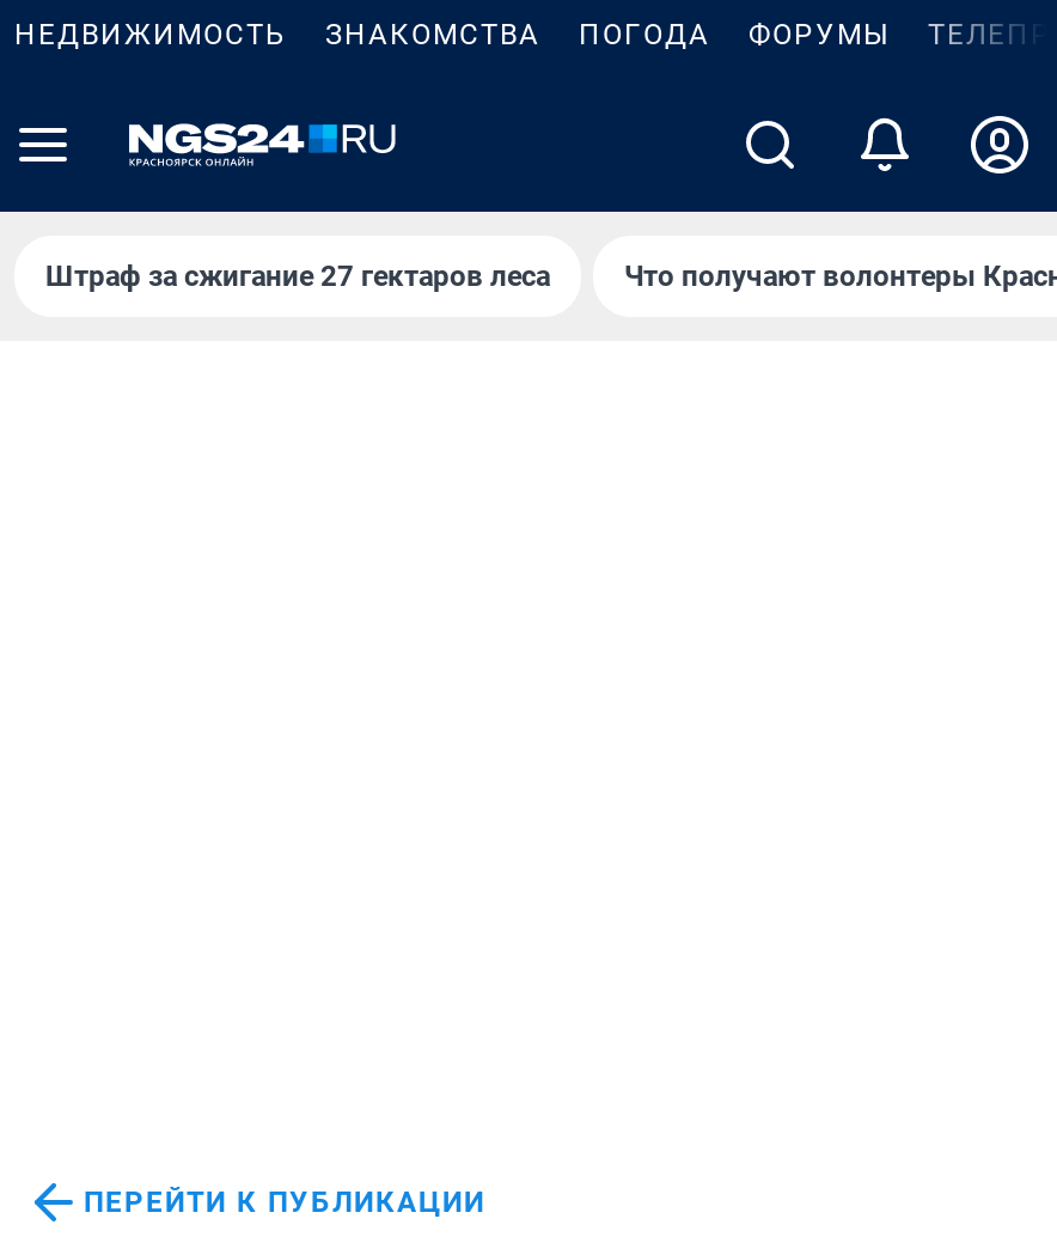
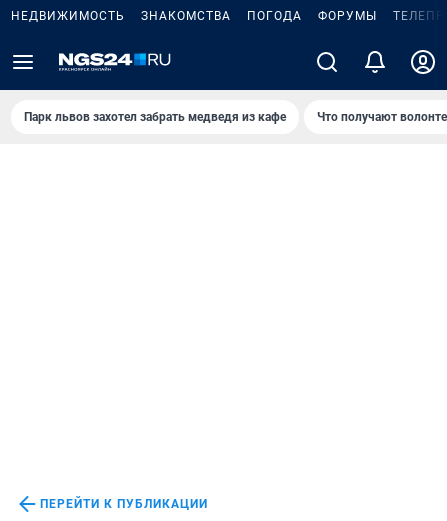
[45,260,550,293] Штраф за сжигание 27 гектаров леса -> [24,110,286,124] Парк львов захотел забрать медведя из кафе

